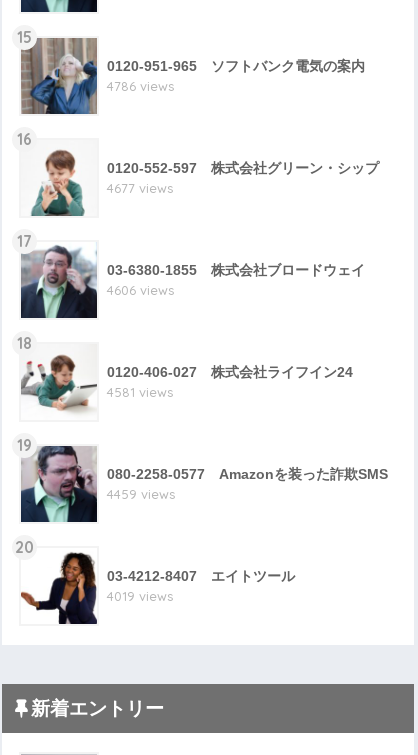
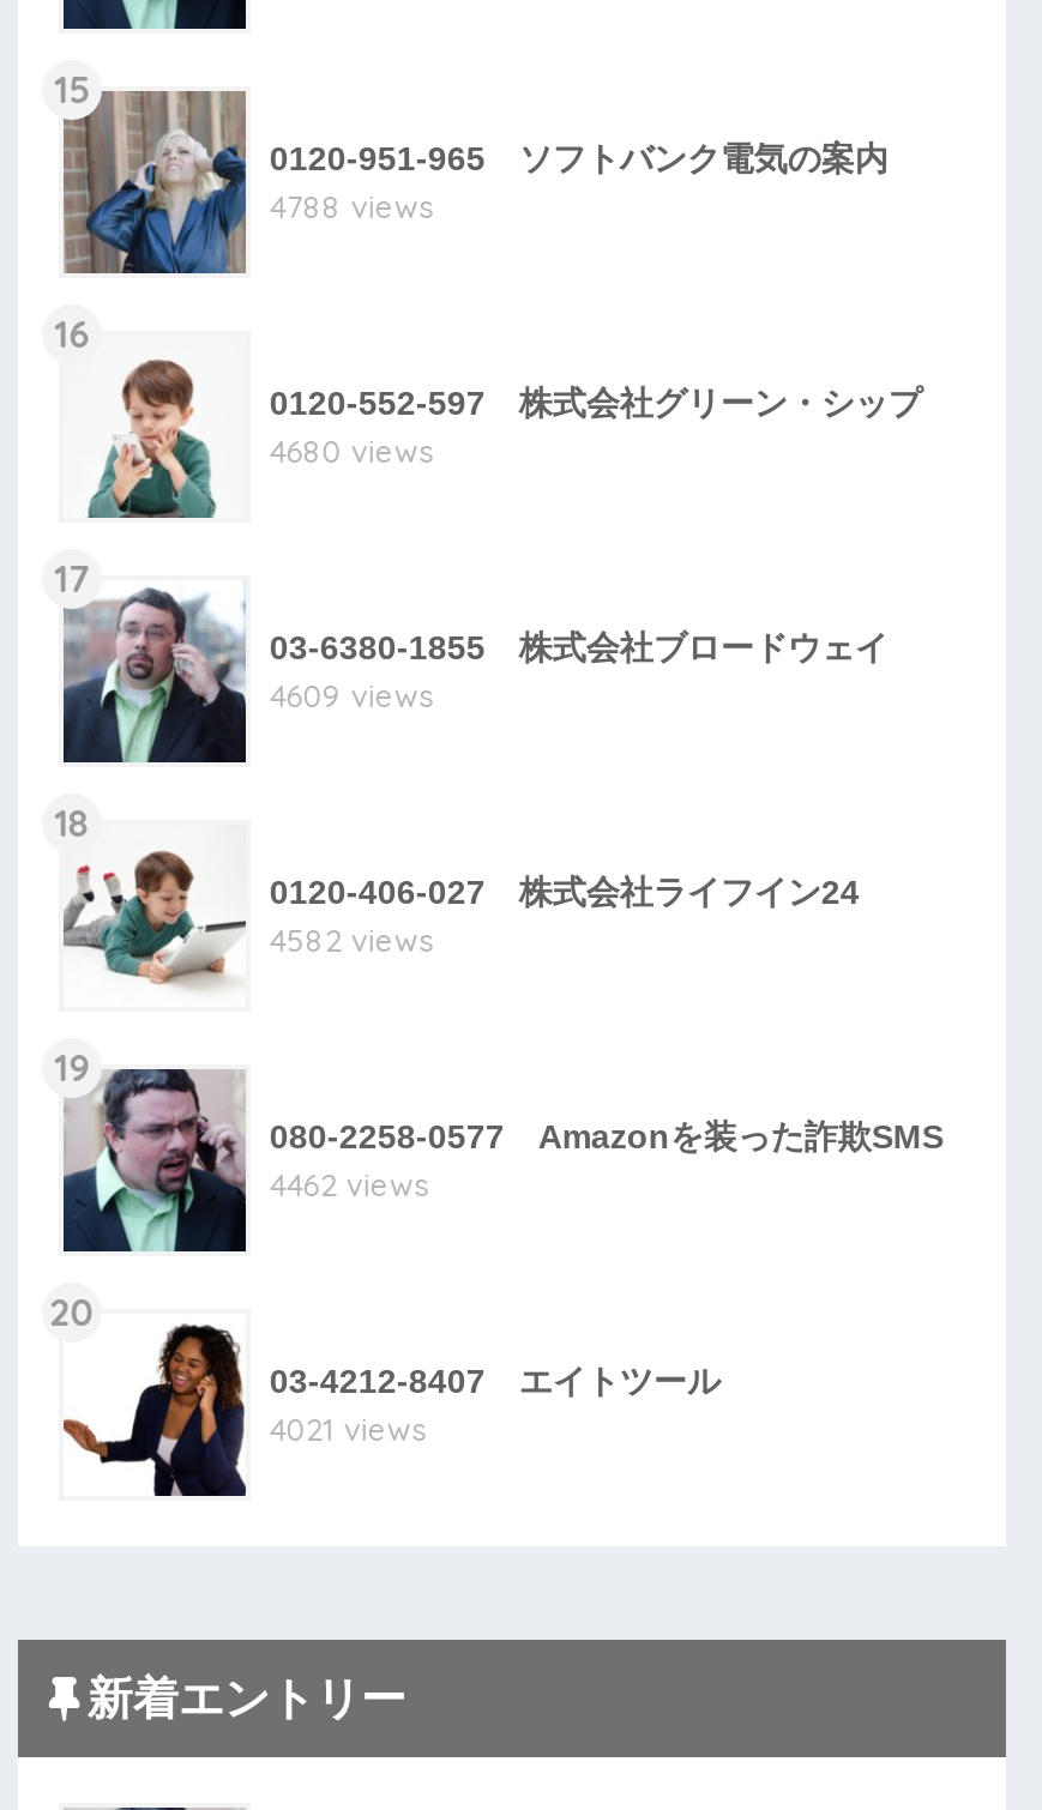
[107,78,174,94] 4786 views -> [270,187,433,226] 4788 views
[107,180,173,196] 4677 views -> [270,432,433,470] 4680 views
[107,282,174,298] 4606 views -> [270,677,433,715] 4609 views
[107,384,173,400] 4581 views -> [270,921,433,959] 4582 views
[107,486,175,502] 4459 views -> [270,1166,428,1204] 4462 views
[107,588,173,604] 4019 views -> [270,1410,425,1448] 4021 views

